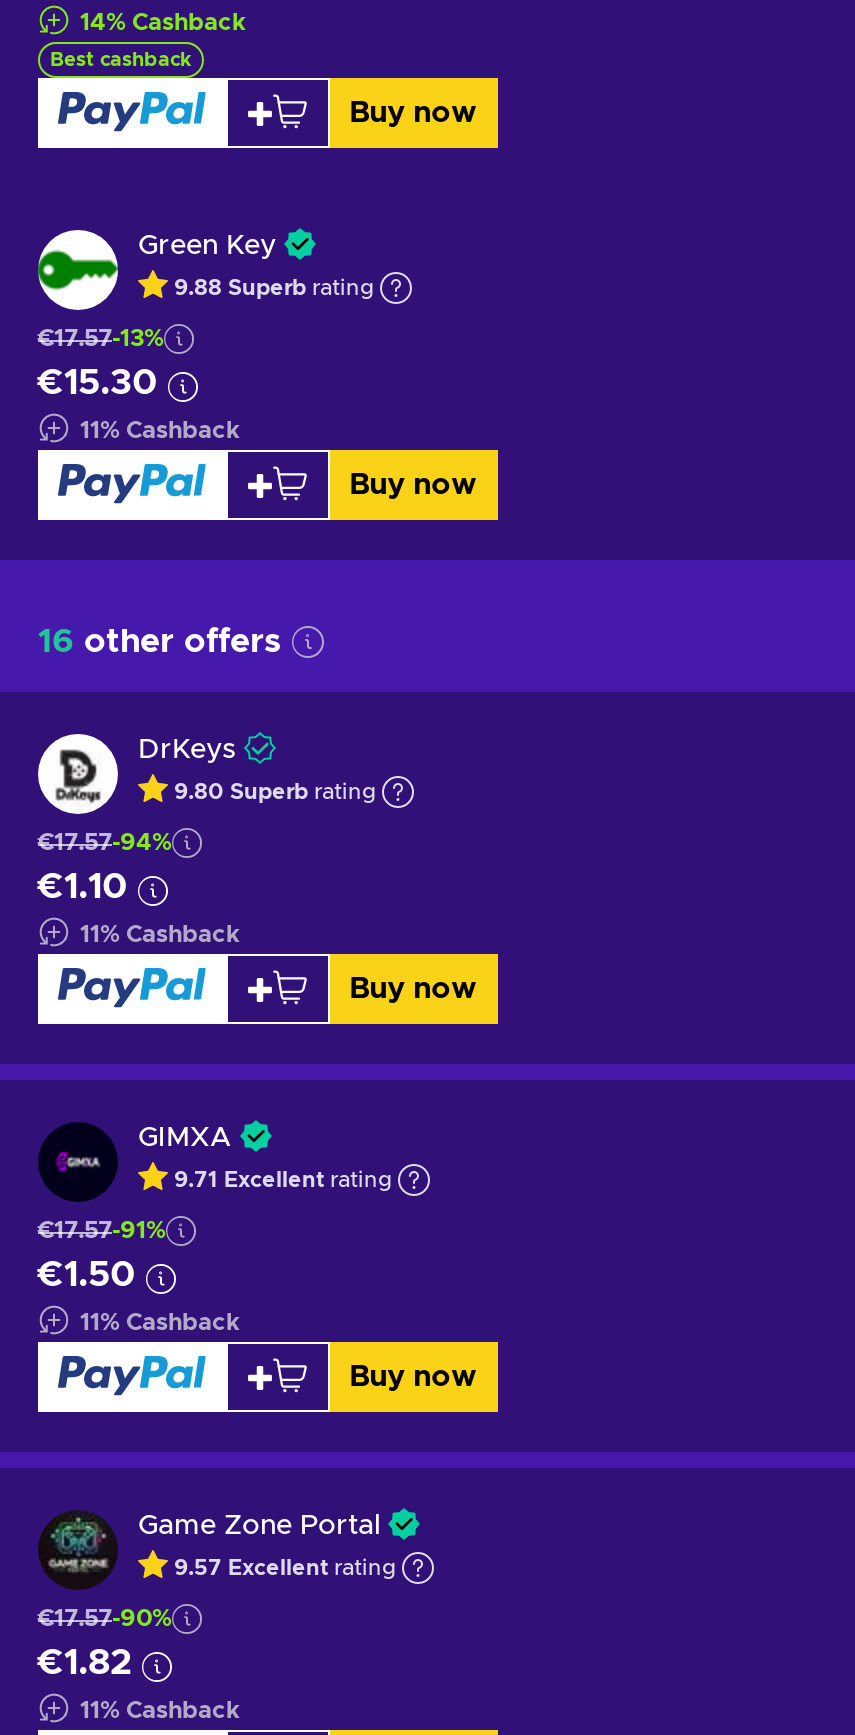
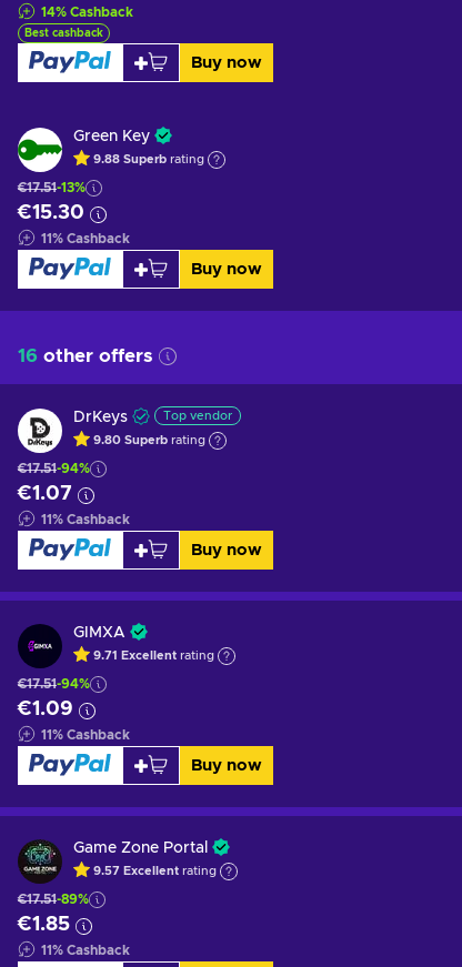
[38,325,164,349] €17.57-13% -> [18,181,86,194] €17.51-13%
none -> [163,409,232,421] Top vendor
[38,829,172,853] €17.57-94% -> [18,461,90,475] €17.51-94%
[38,869,128,905] €1.10 -> [18,484,72,504] €1.07
[38,1217,166,1241] €17.57-91% -> [18,677,90,690] €17.51-94%
[38,1257,136,1293] €1.50 -> [18,699,73,719] €1.09
[38,1605,172,1629] €17.57-90% -> [18,892,89,905] €17.51-89%
[38,1645,132,1681] €1.82 -> [18,914,70,934] €1.85

